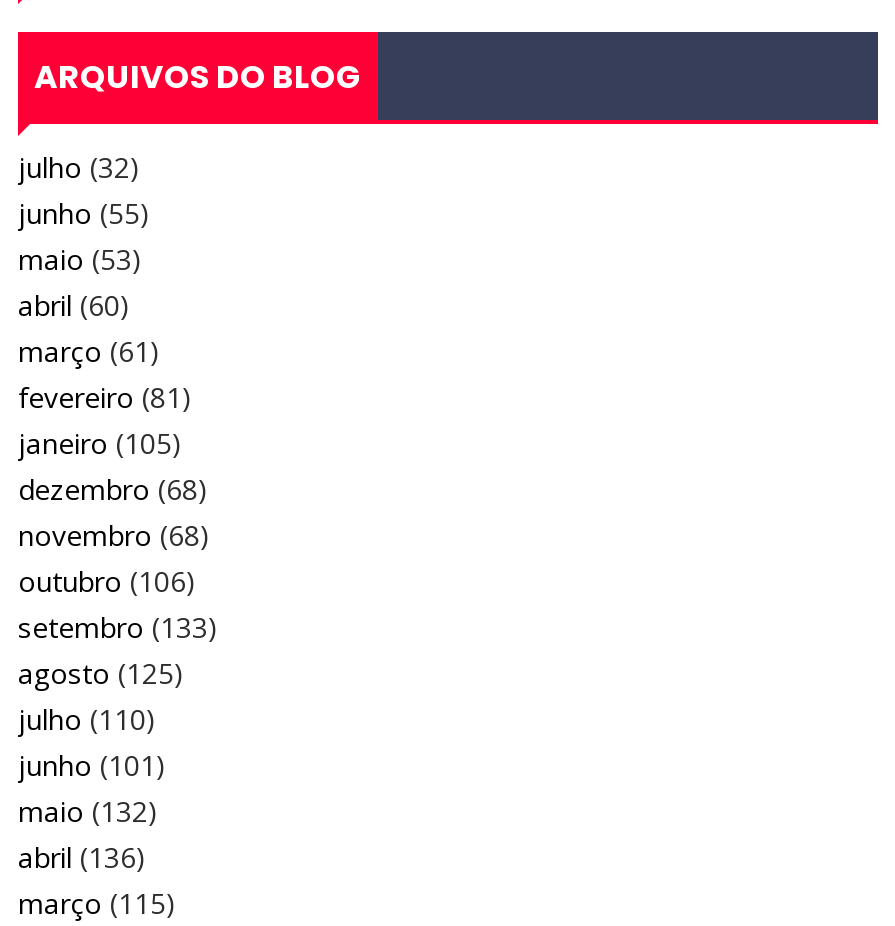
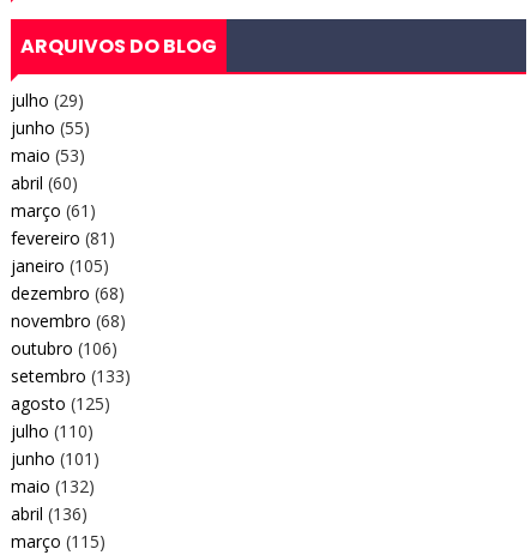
[18,147,140,185] julho (32) -> [11,88,84,111] julho (29)

